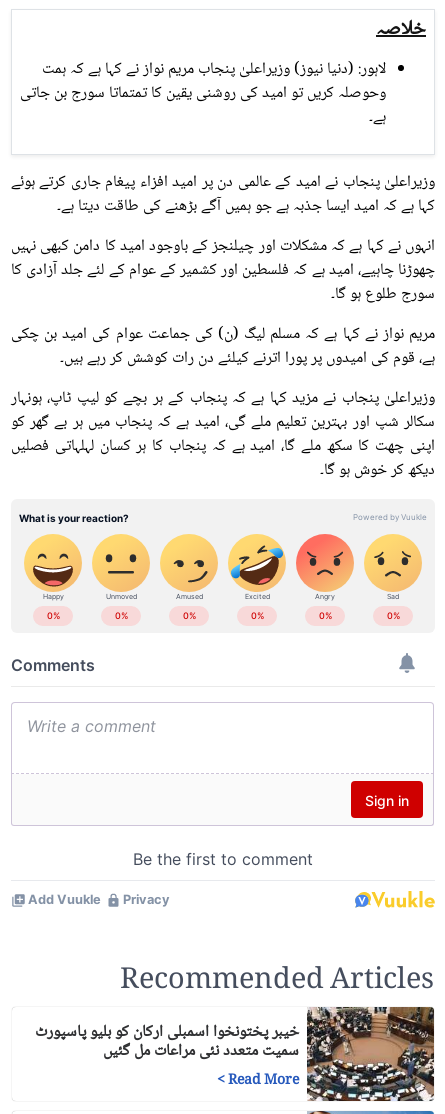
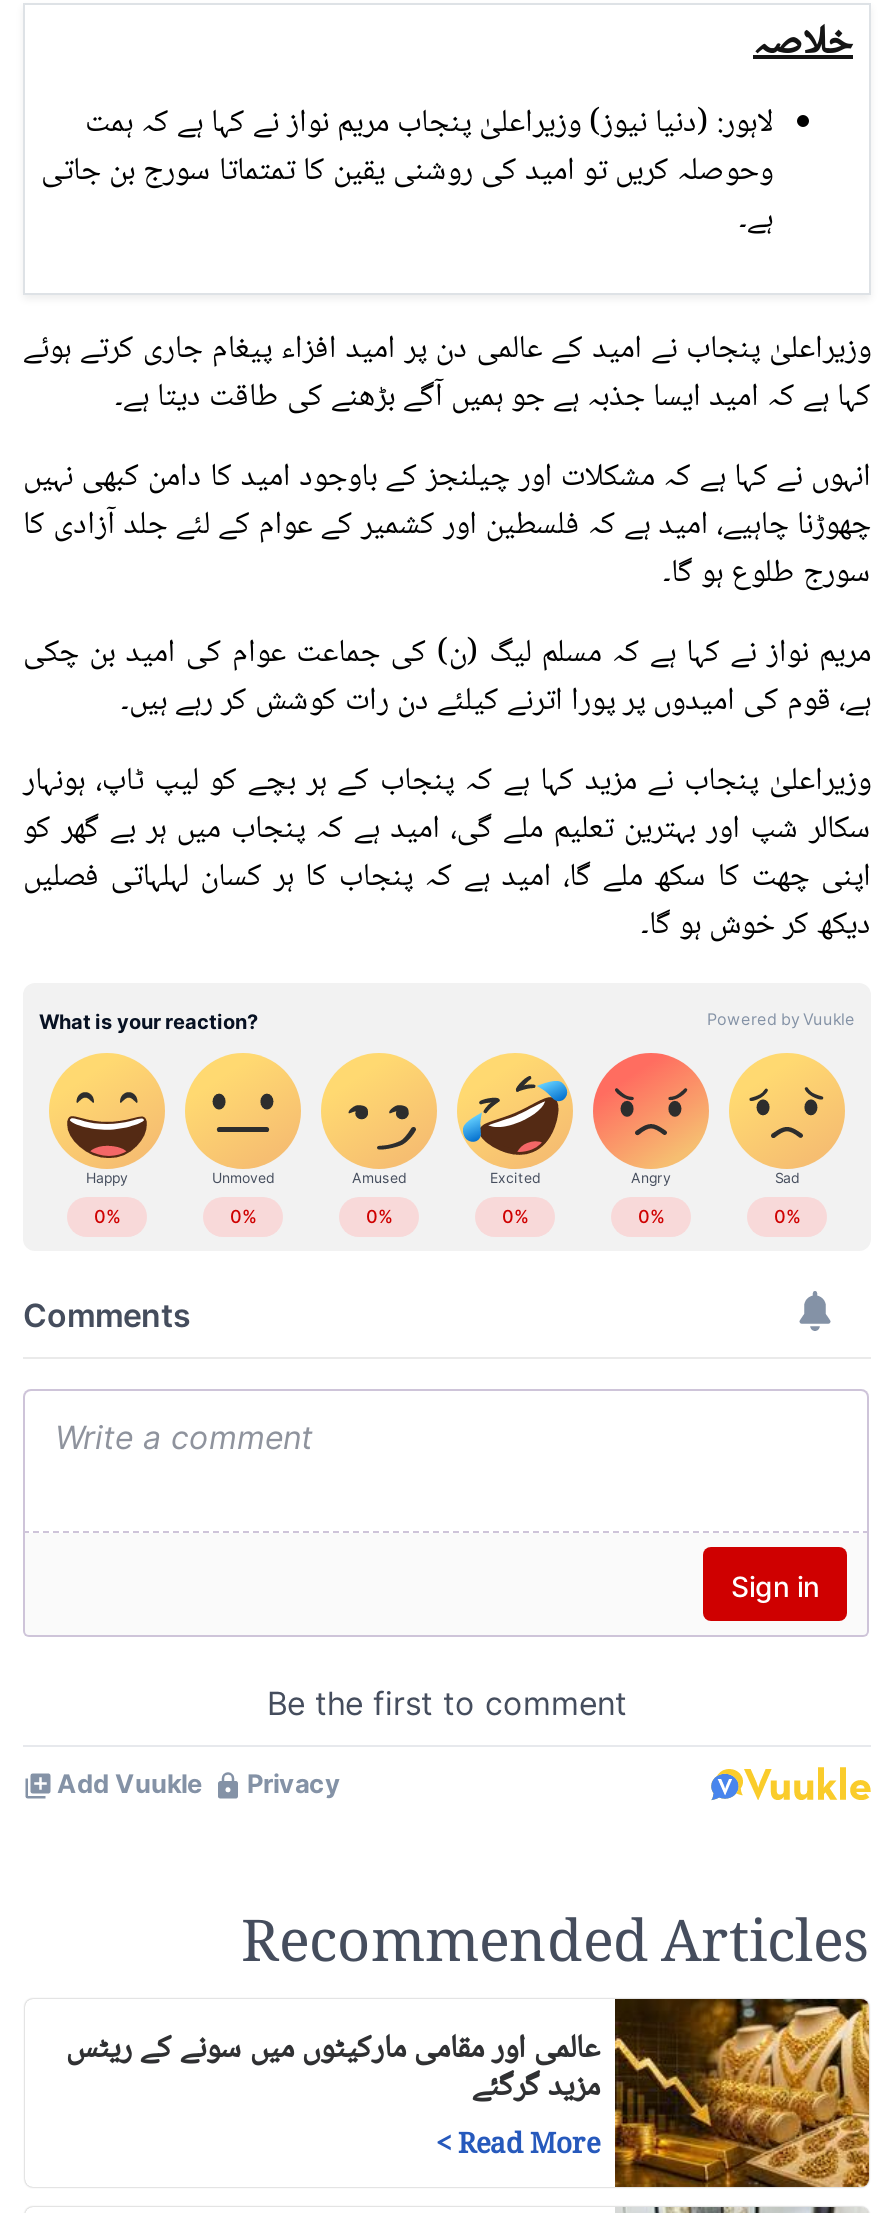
[35,1008,435,1102] [image] | خیبر پختونخوا اسمبلی ارکان کو بلیو پاسپورٹ | سمیت متعدد نئی مراعات مل گئیں -> [66,2001,871,2189] [image] | عالمی اور مقامی مارکیٹوں میں سونے کے ریٹس | مزید گرگئے

